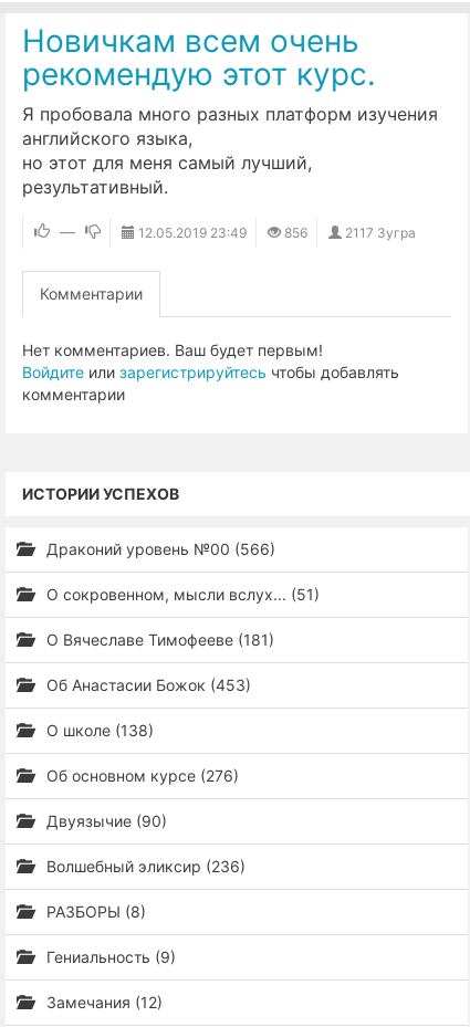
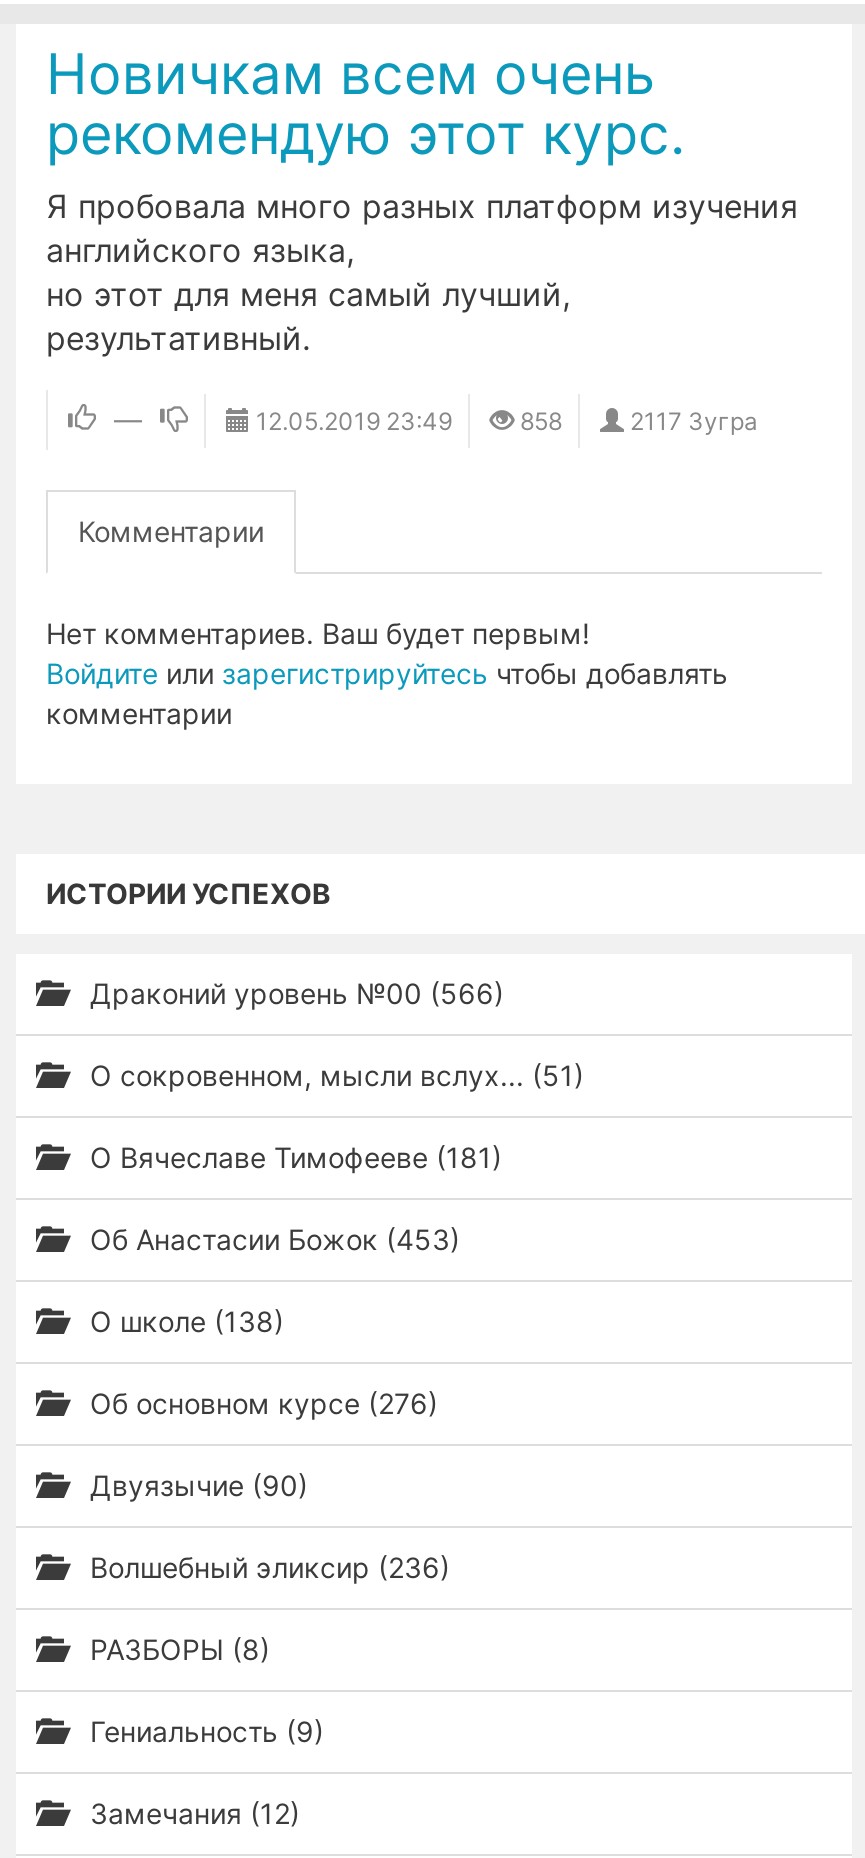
[281,224,307,241] 856 -> [514,406,562,436] 858

